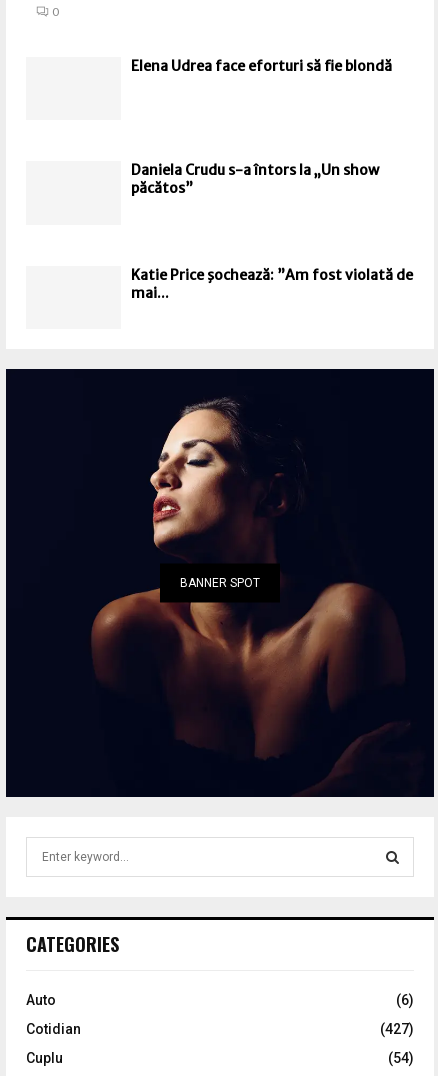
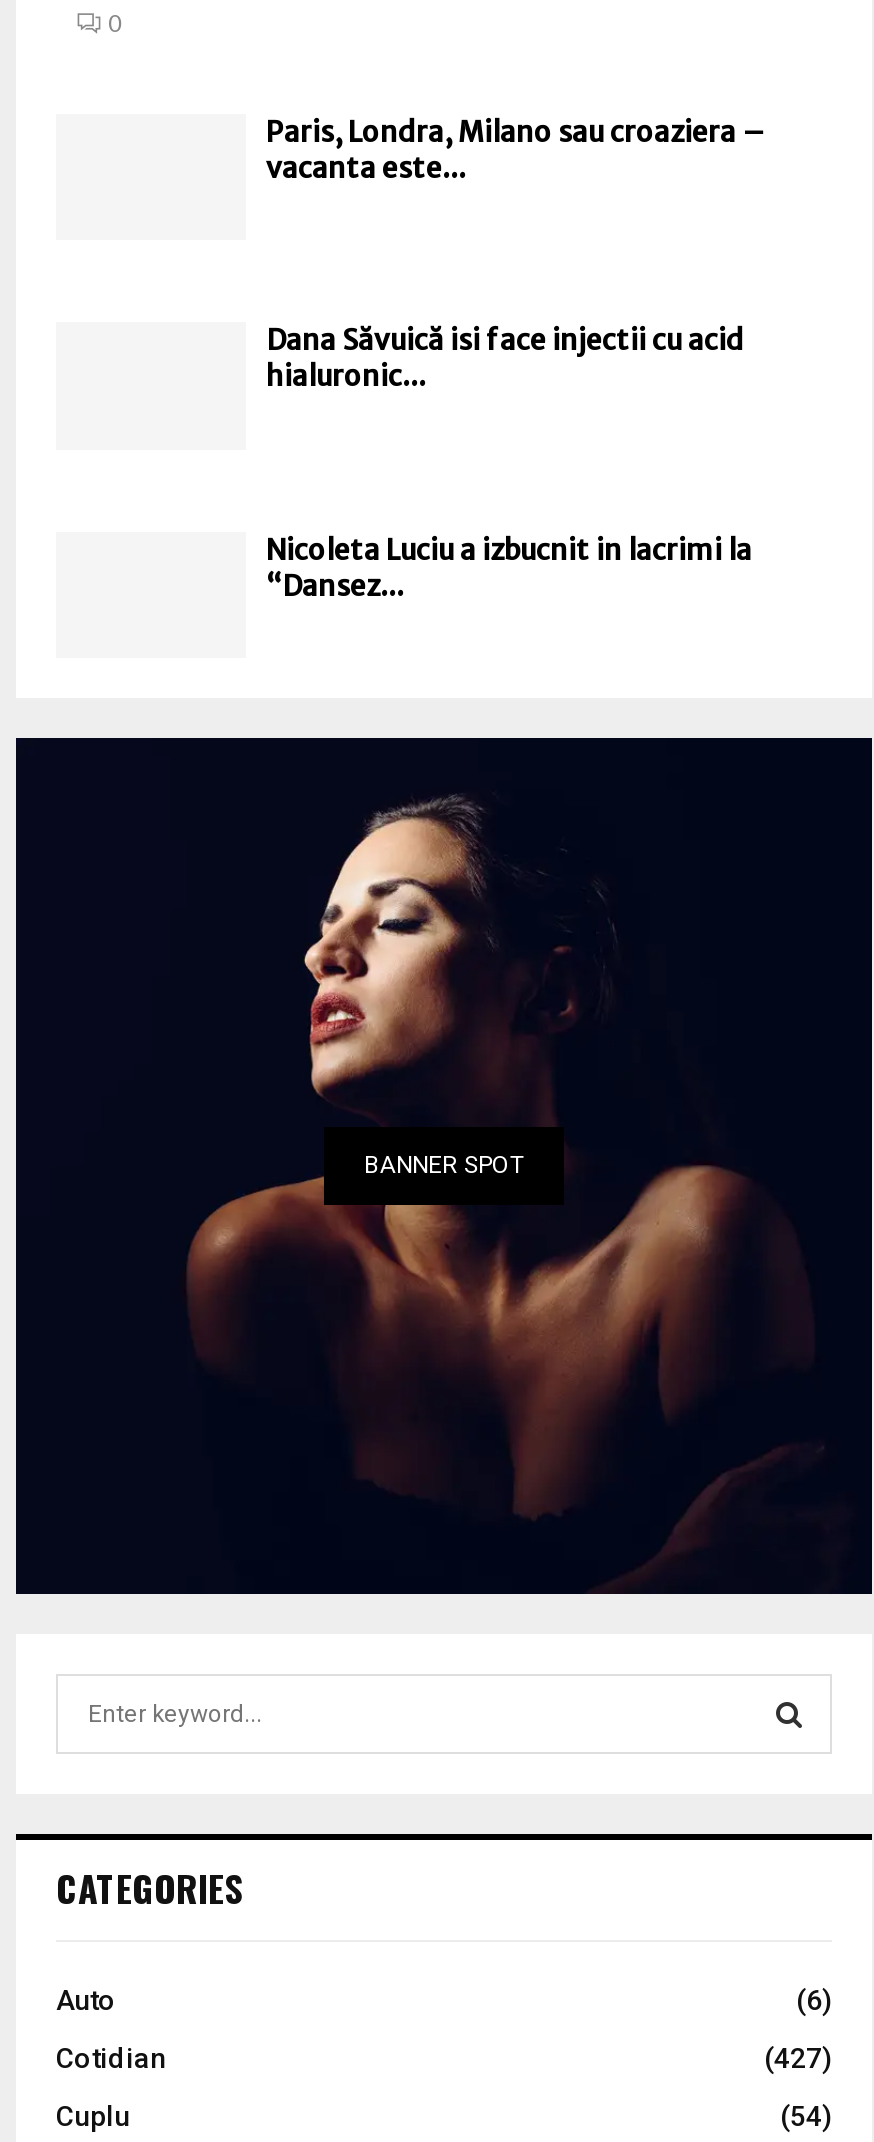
[131,57,392,75] Elena Udrea face eforturi să fie blondă -> [266,114,762,186] Paris, Londra, Milano sau croaziera – | vacanta este...
[131,161,379,197] Daniela Crudu s-a întors la „Un show | păcătos” -> [266,323,744,395] Dana Săvuică isi face injectii cu acid | hialuronic...
[131,266,413,302] Katie Price şochează: ”Am fost violată de | mai... -> [266,532,752,604] Nicoleta Luciu a izbucnit in lacrimi la | “Dansez...

